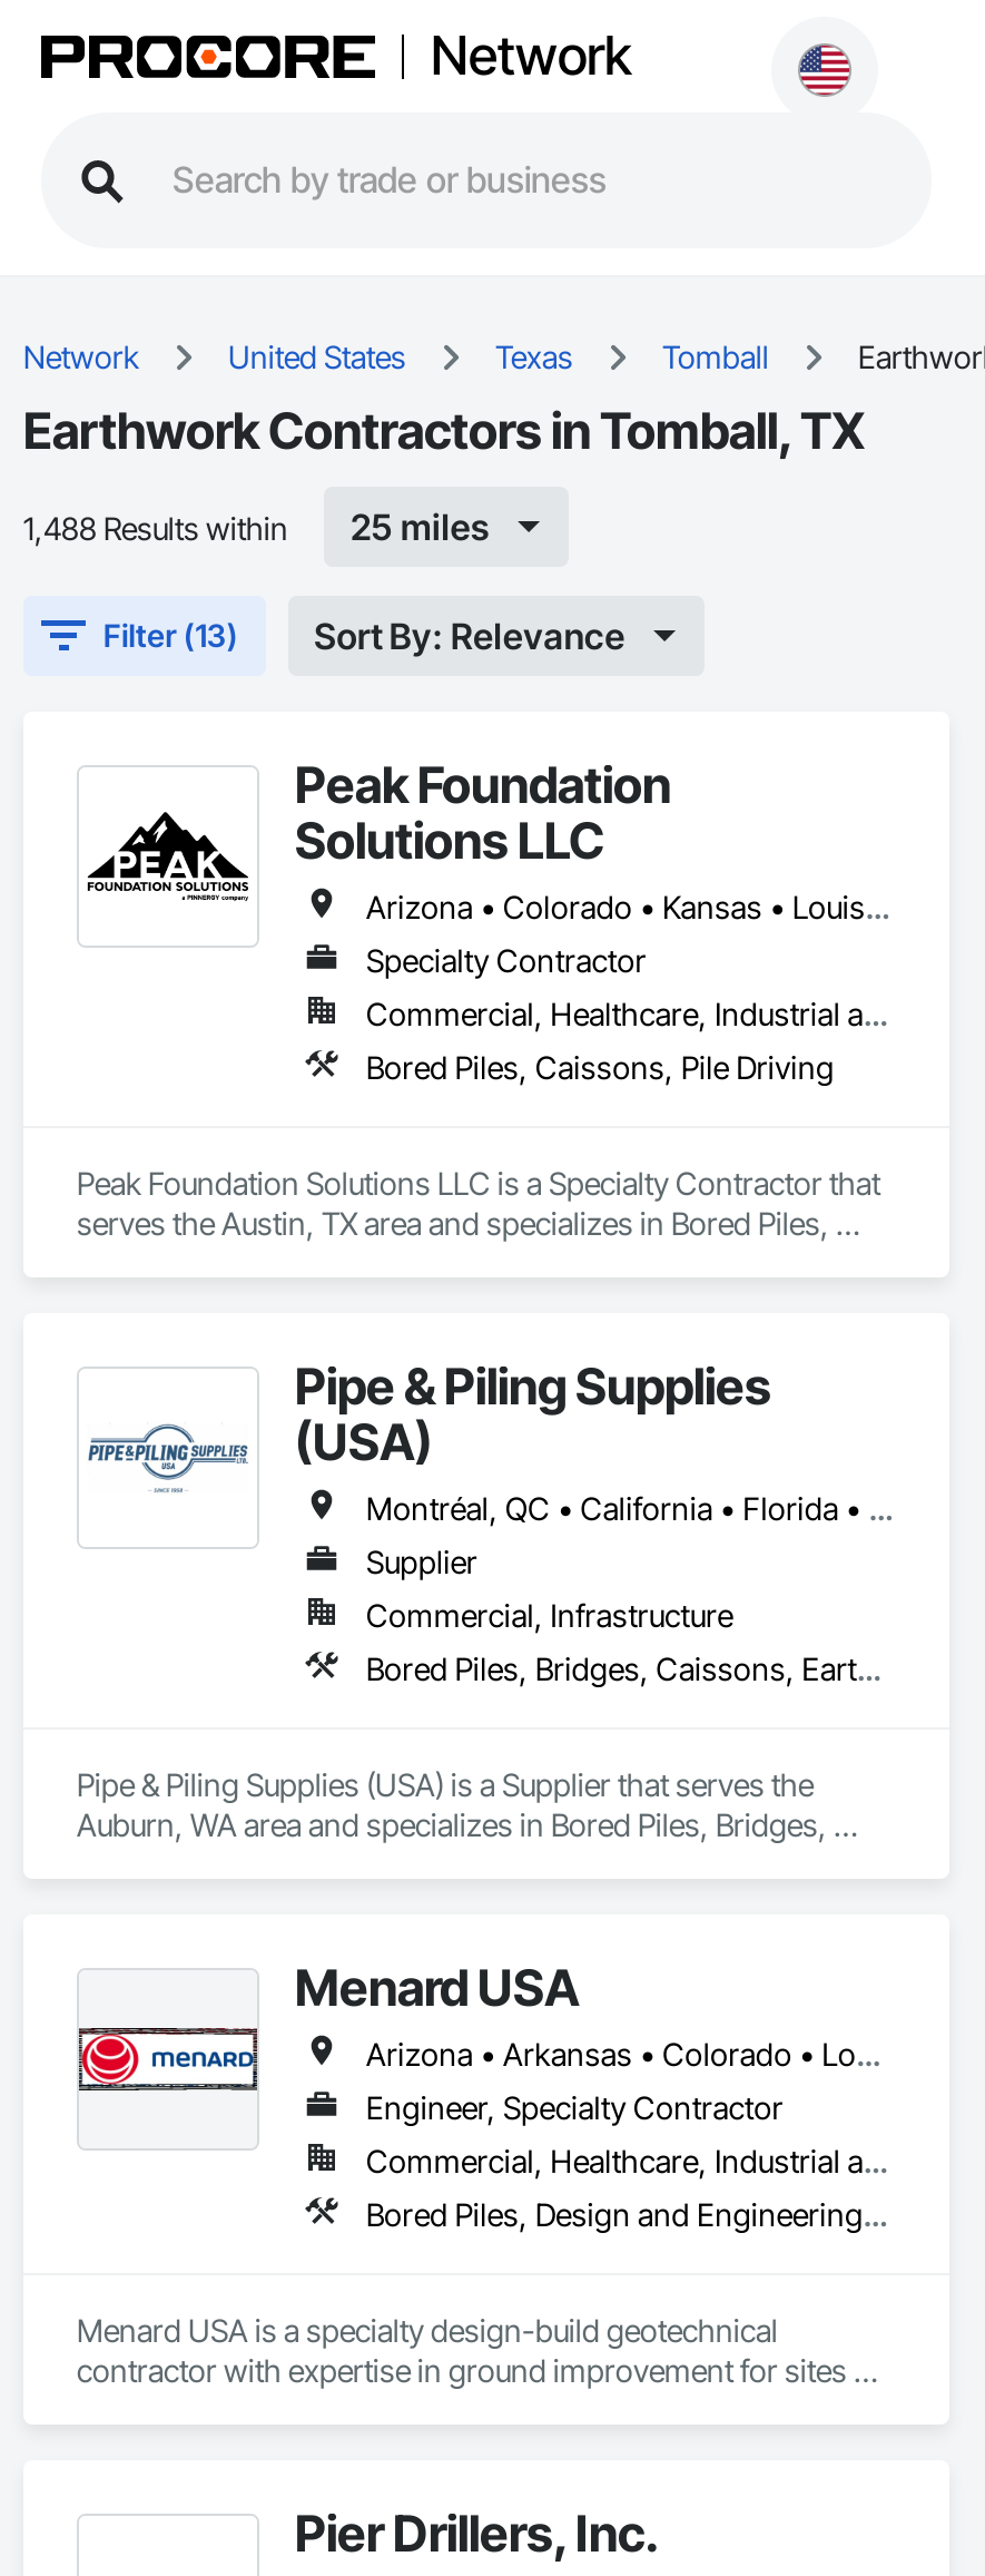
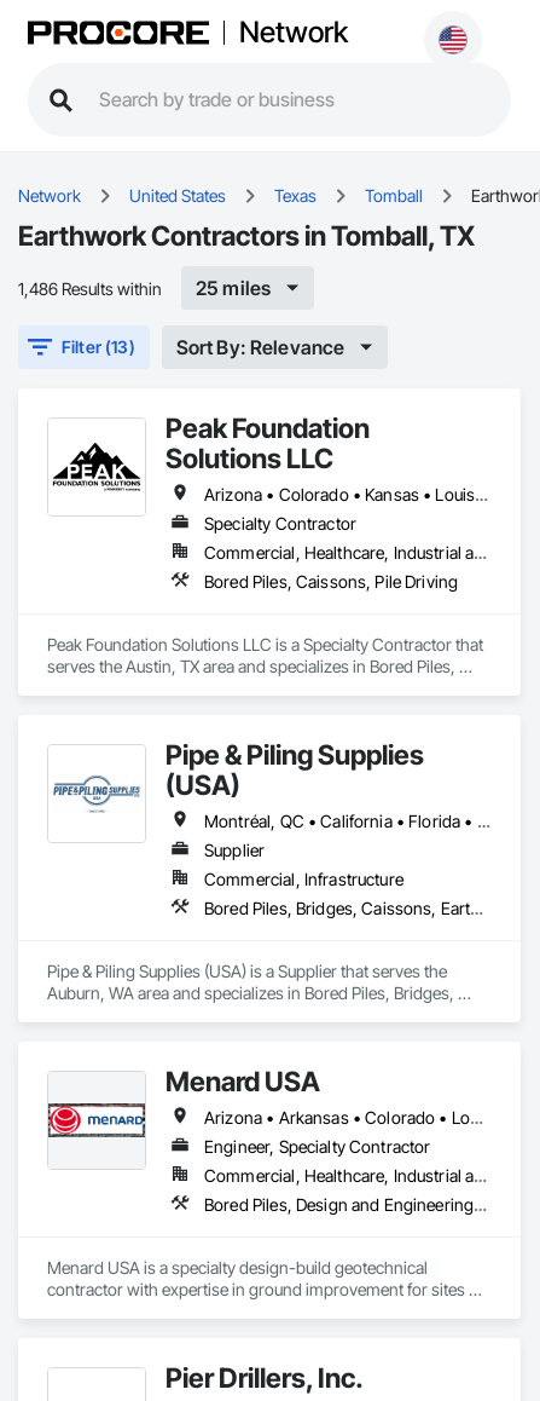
[23,508,288,546] 1,488 Results within -> [18,278,162,298] 1,486 Results within

